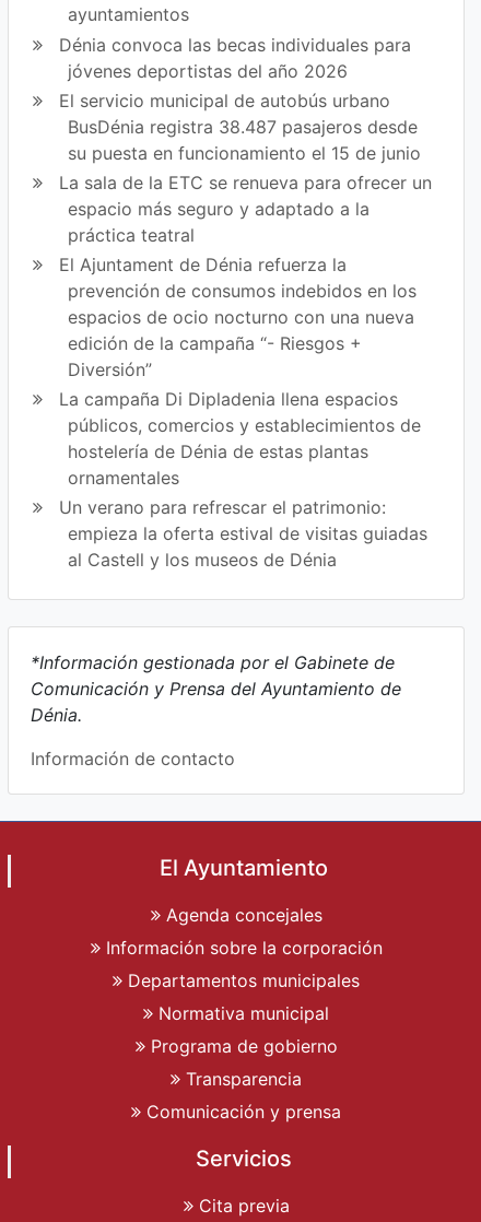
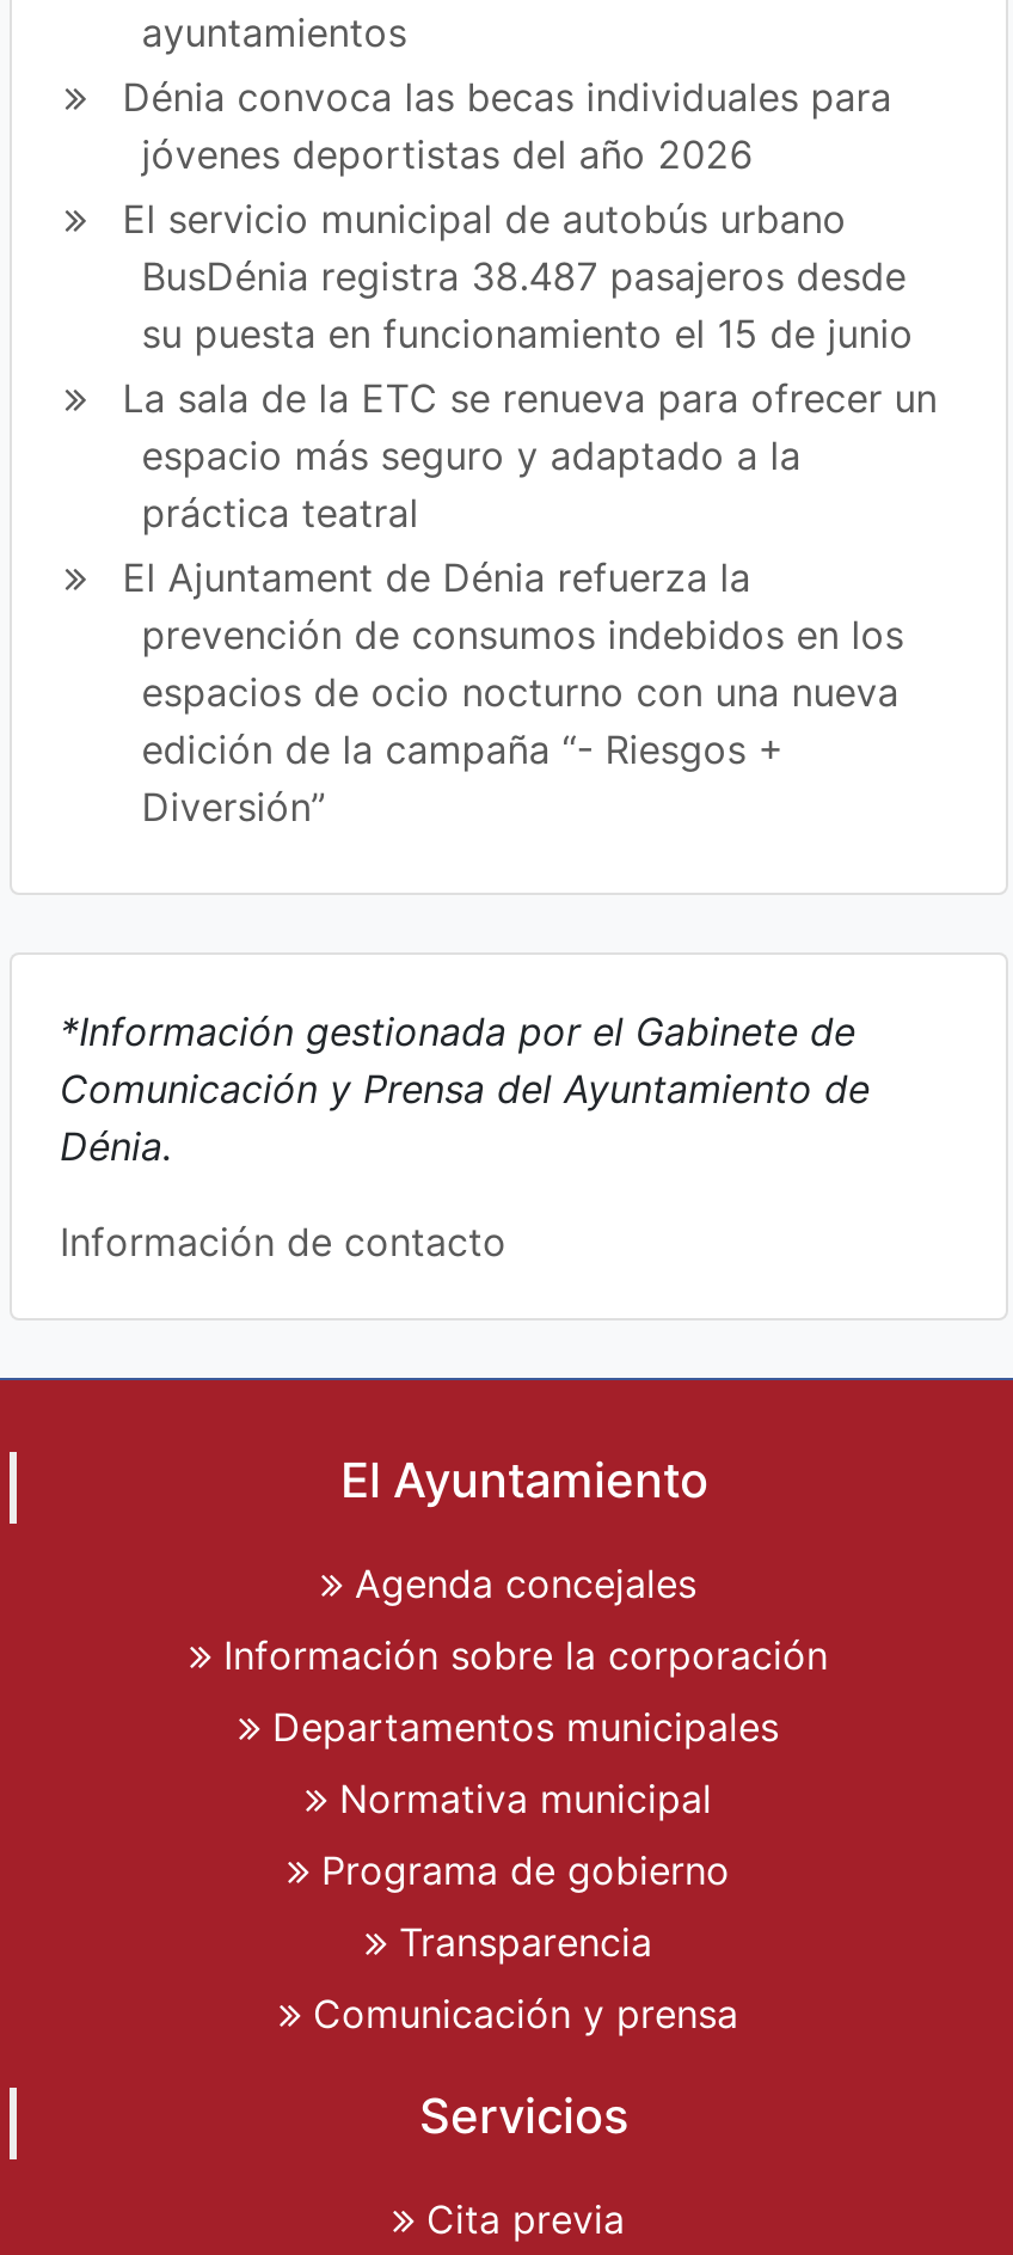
[59,388,428,571] La campaña Di Dipladenia llena espacios | públicos, comercios y establecimientos de | hostelería de Dénia de estas plantas | ornamentales | Un verano para refrescar el patrimonio: | empieza la oferta estival de visitas guiadas | al Castell y los museos de Dénia -> none

